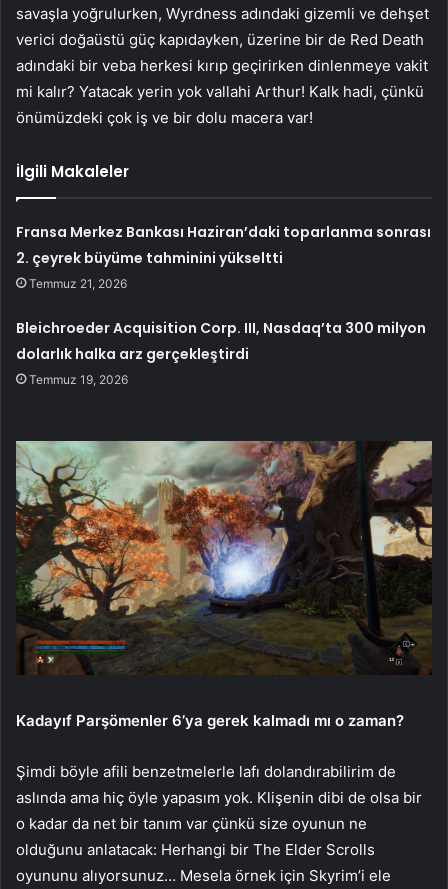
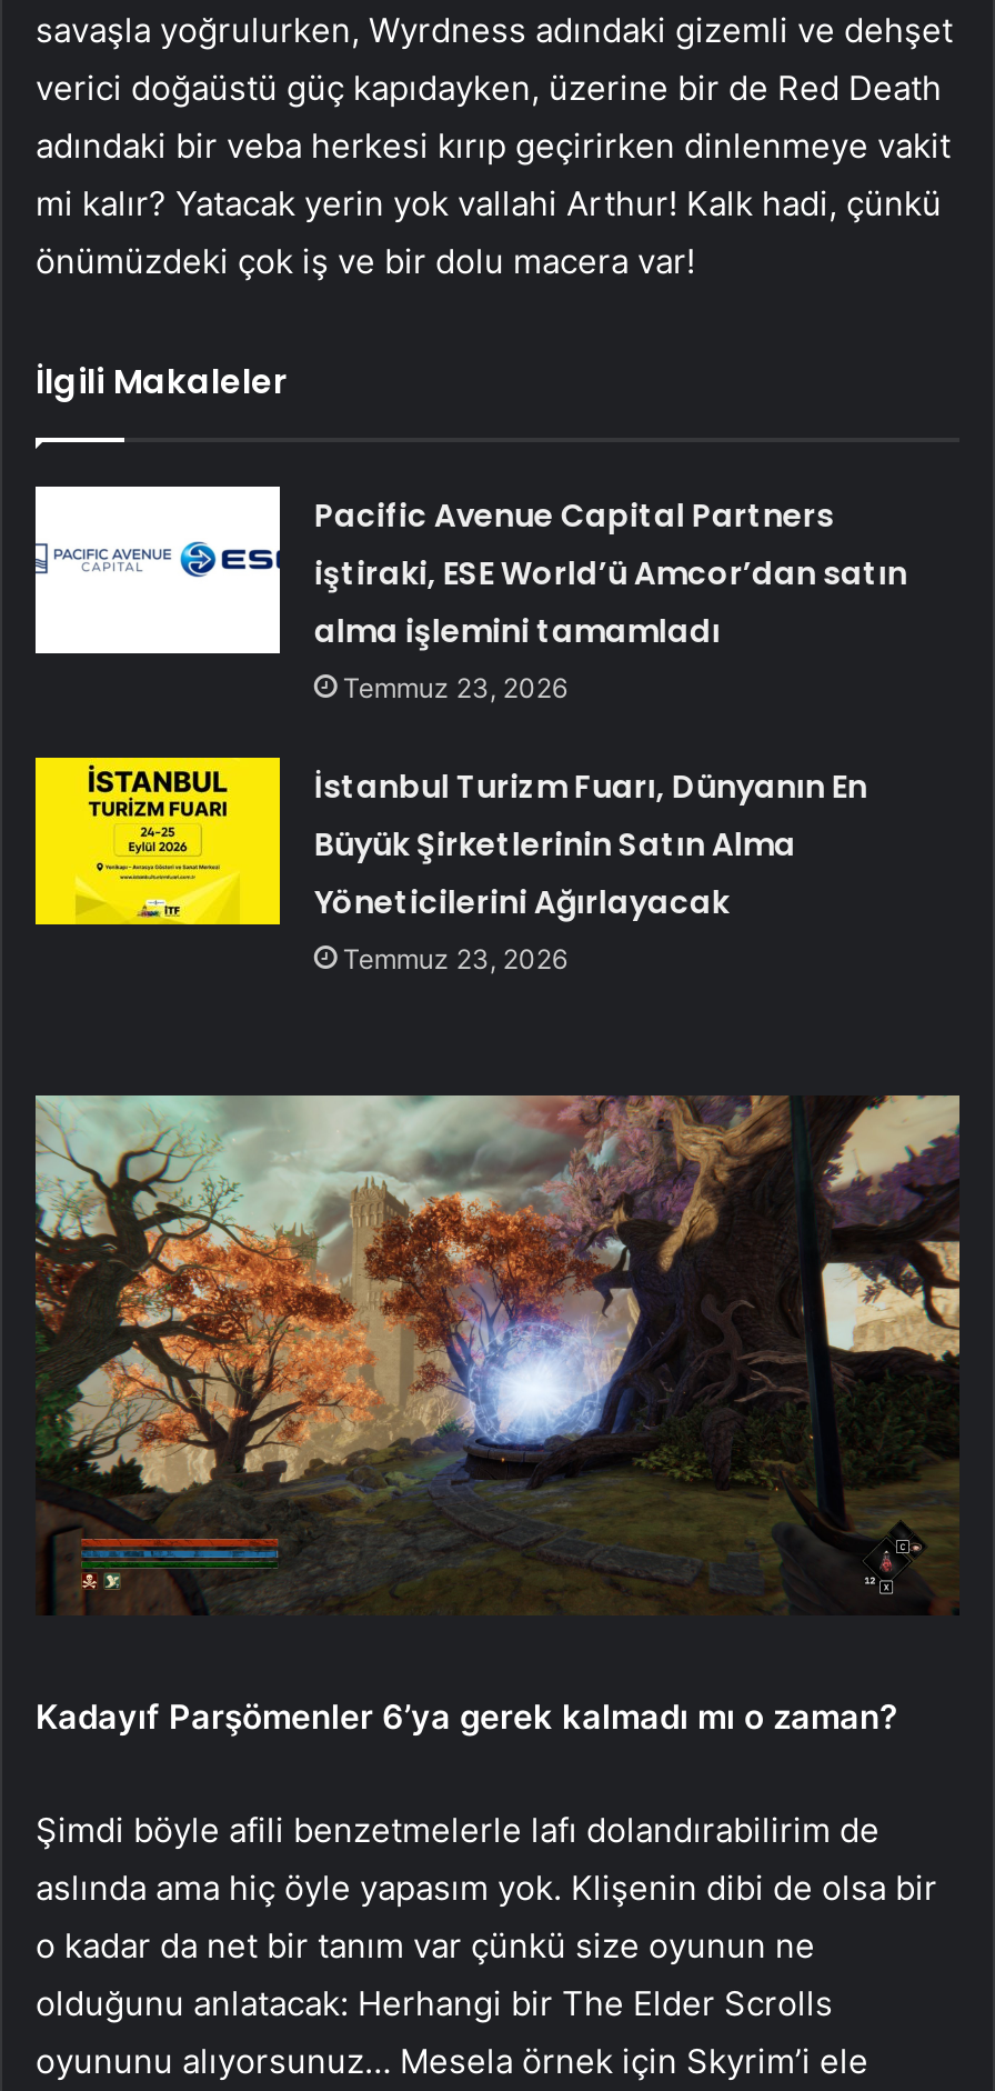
[16,222,431,291] Fransa Merkez Bankası Haziran’daki toparlanma sonrası | 2. çeyrek büyüme tahminini yükseltti | Temmuz 21, 2026 -> [314,494,907,705] Pacific Avenue Capital Partners | iştiraki, ESE World’ü Amcor’dan satın | alma işlemini tamamladı | Temmuz 23, 2026
[16,318,426,387] Bleichroeder Acquisition Corp. III, Nasdaq’ta 300 milyon | dolarlık halka arz gerçekleştirdi | Temmuz 19, 2026 -> [314,765,867,976] İstanbul Turizm Fuarı, Dünyanın En | Büyük Şirketlerinin Satın Alma | Yöneticilerini Ağırlayacak | Temmuz 23, 2026

